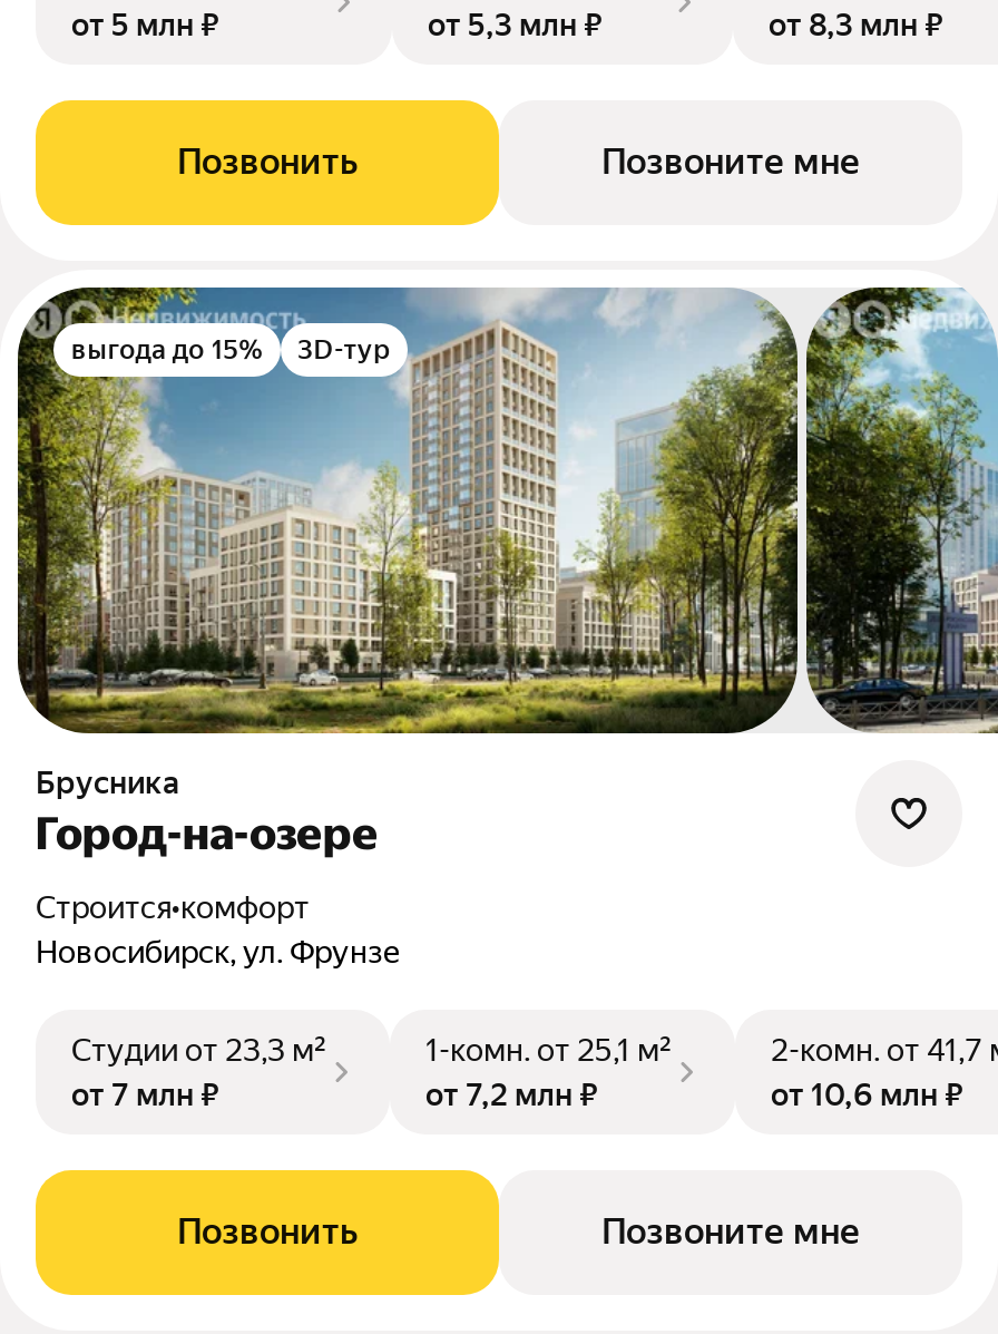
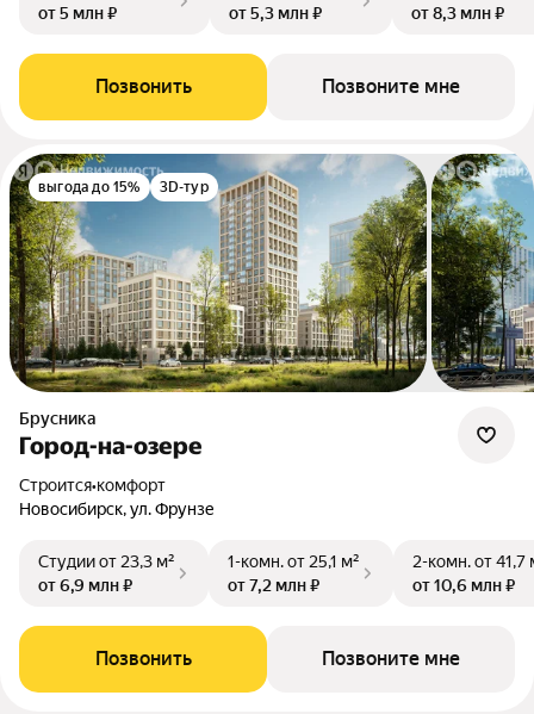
[71,1077,218,1113] от 7 млн ₽ -> [38,576,132,595] от 6,9 млн ₽

